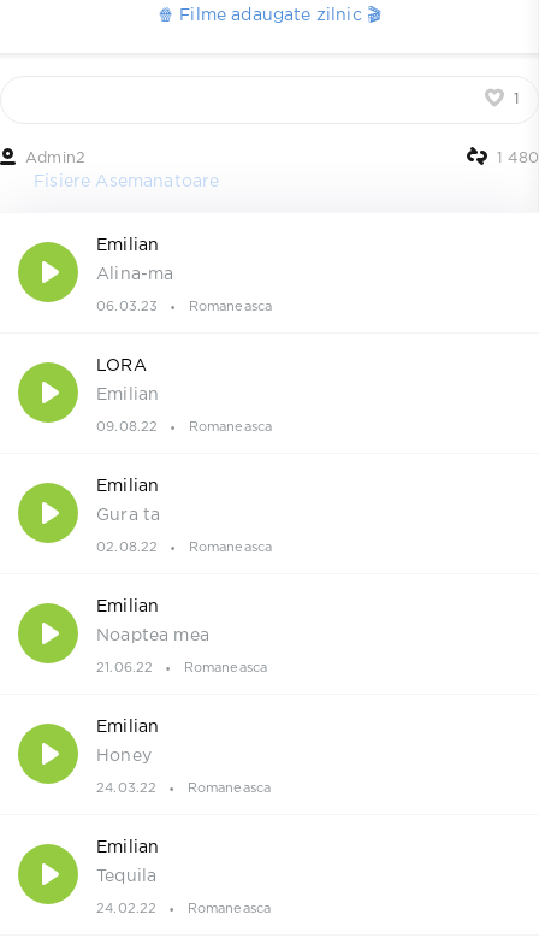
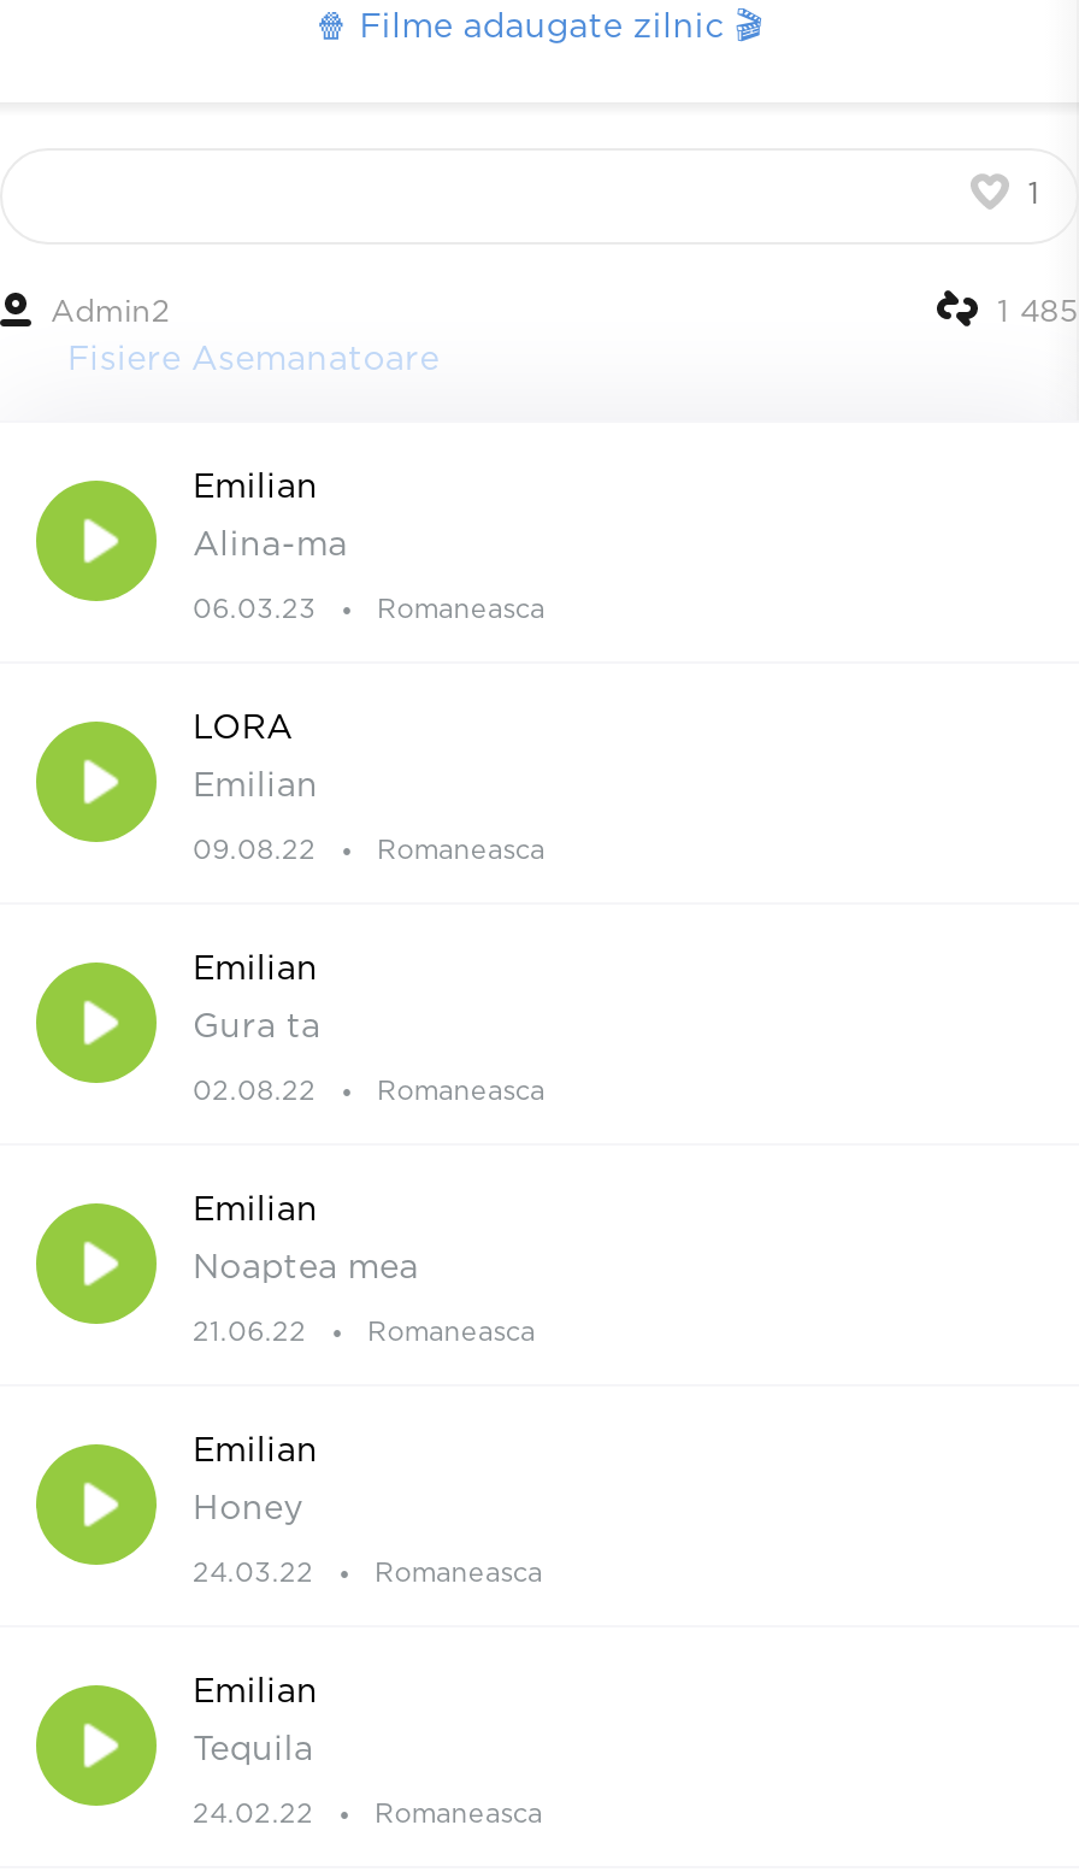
[497,151,539,164] 1 480 -> [998,299,1079,325] 1 485

